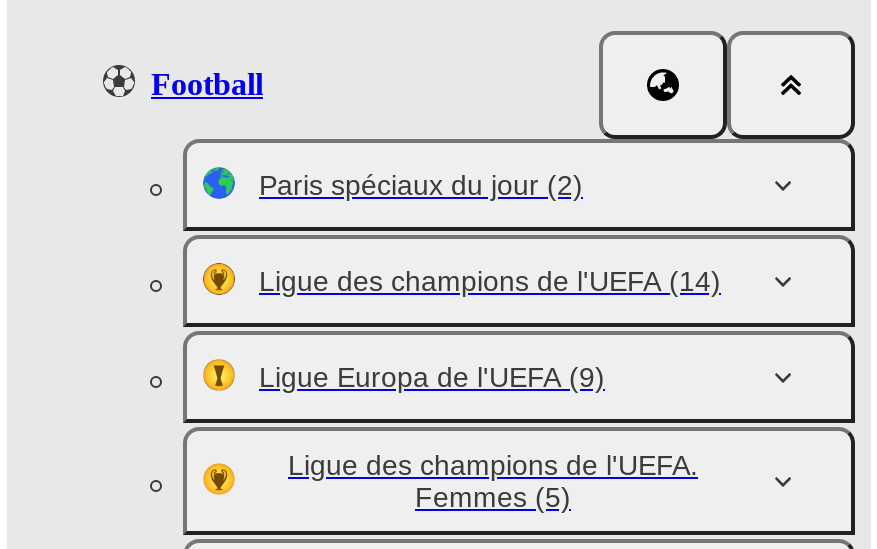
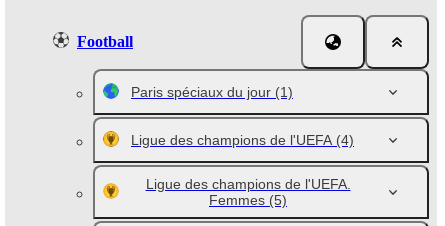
[259,169,721,393] Paris spéciaux du jour (2) | Ligue des champions de l'UEFA (14) | Ligue Europa de l'UEFA (9) -> [131,84,354,148] Paris spéciaux du jour (1) | Ligue des champions de l'UEFA (4)

